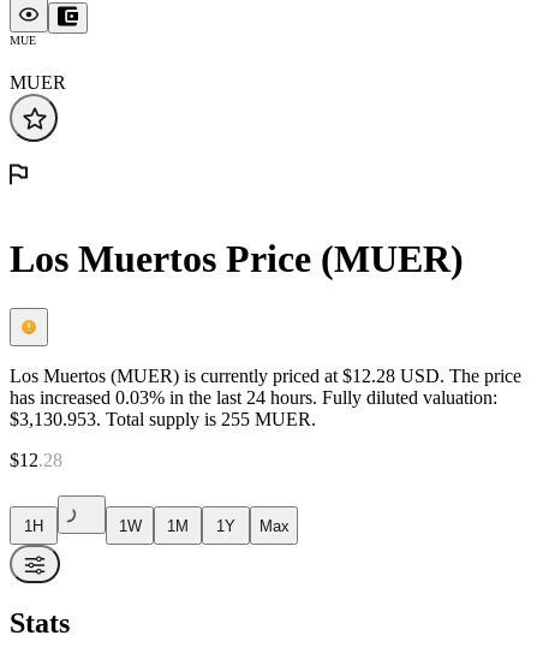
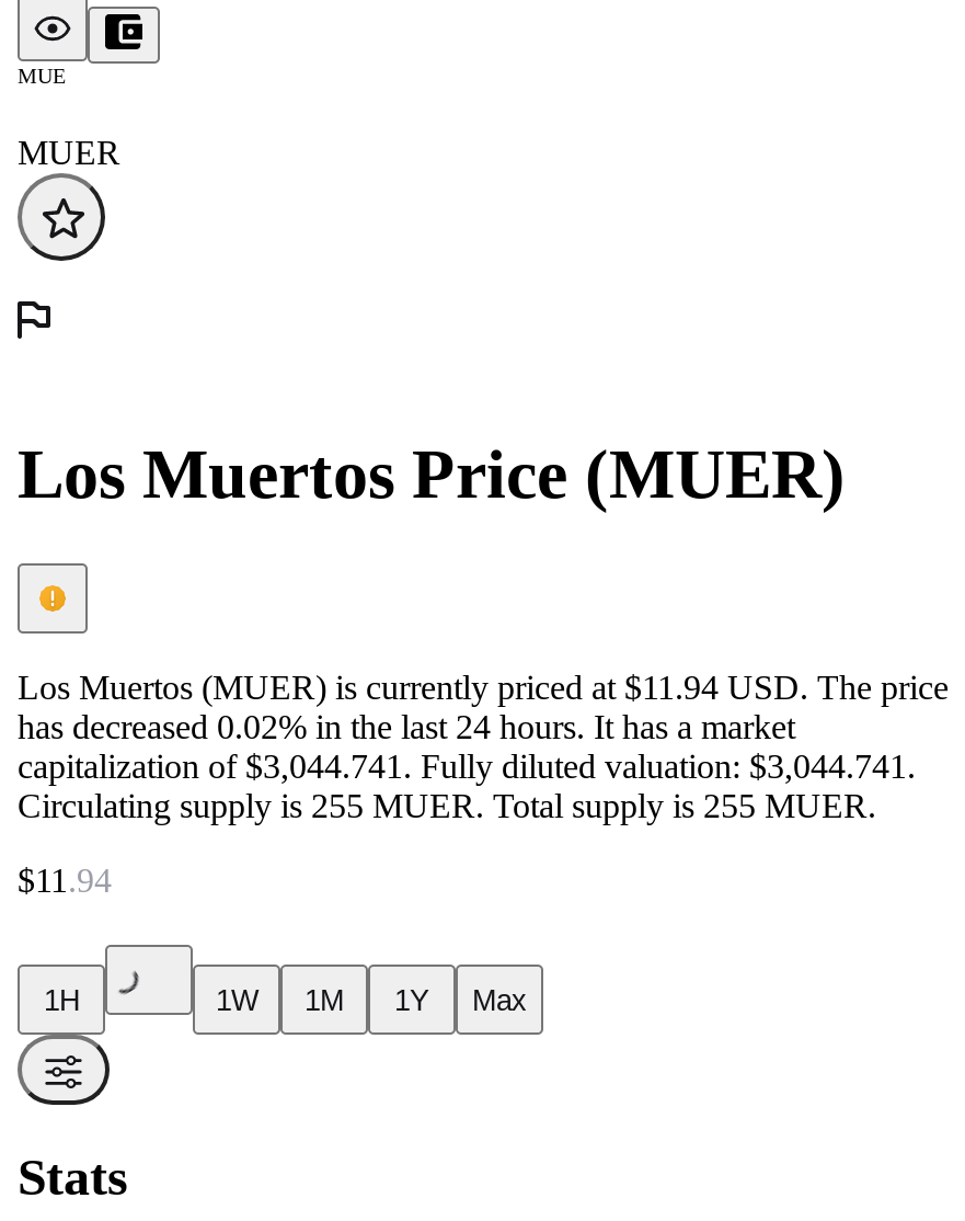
[10,365,521,429] Los Muertos (MUER) is currently priced at $12.28 USD. The price | has increased 0.03% in the last 24 hours. Fully diluted valuation: | $3,130.953. Total supply is 255 MUER. -> [18,668,949,824] Los Muertos (MUER) is currently priced at $11.94 USD. The price | has decreased 0.02% in the last 24 hours. It has a market | capitalization of $3,044.741. Fully diluted valuation: $3,044.741. | Circulating supply is 255 MUER. Total supply is 255 MUER.
[10,450,62,470] $12. 28 -> [18,861,112,899] $11. 94

